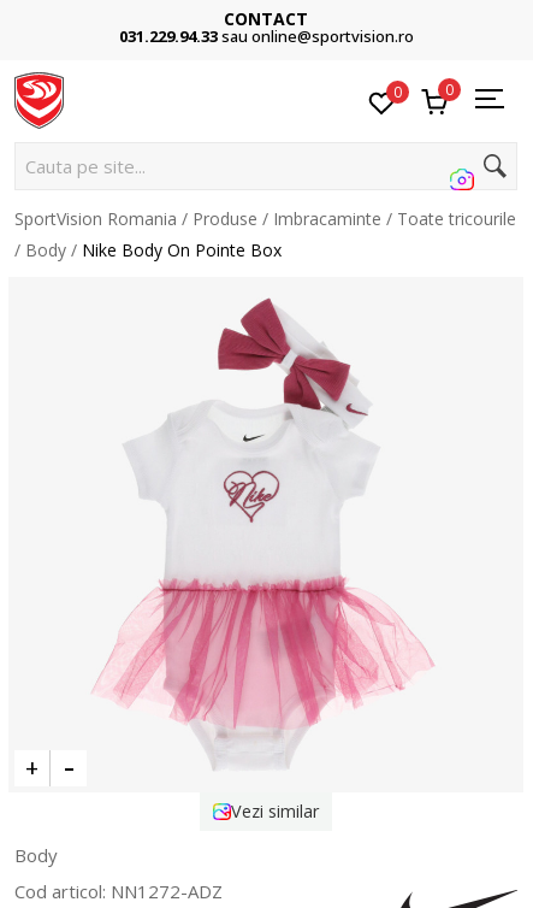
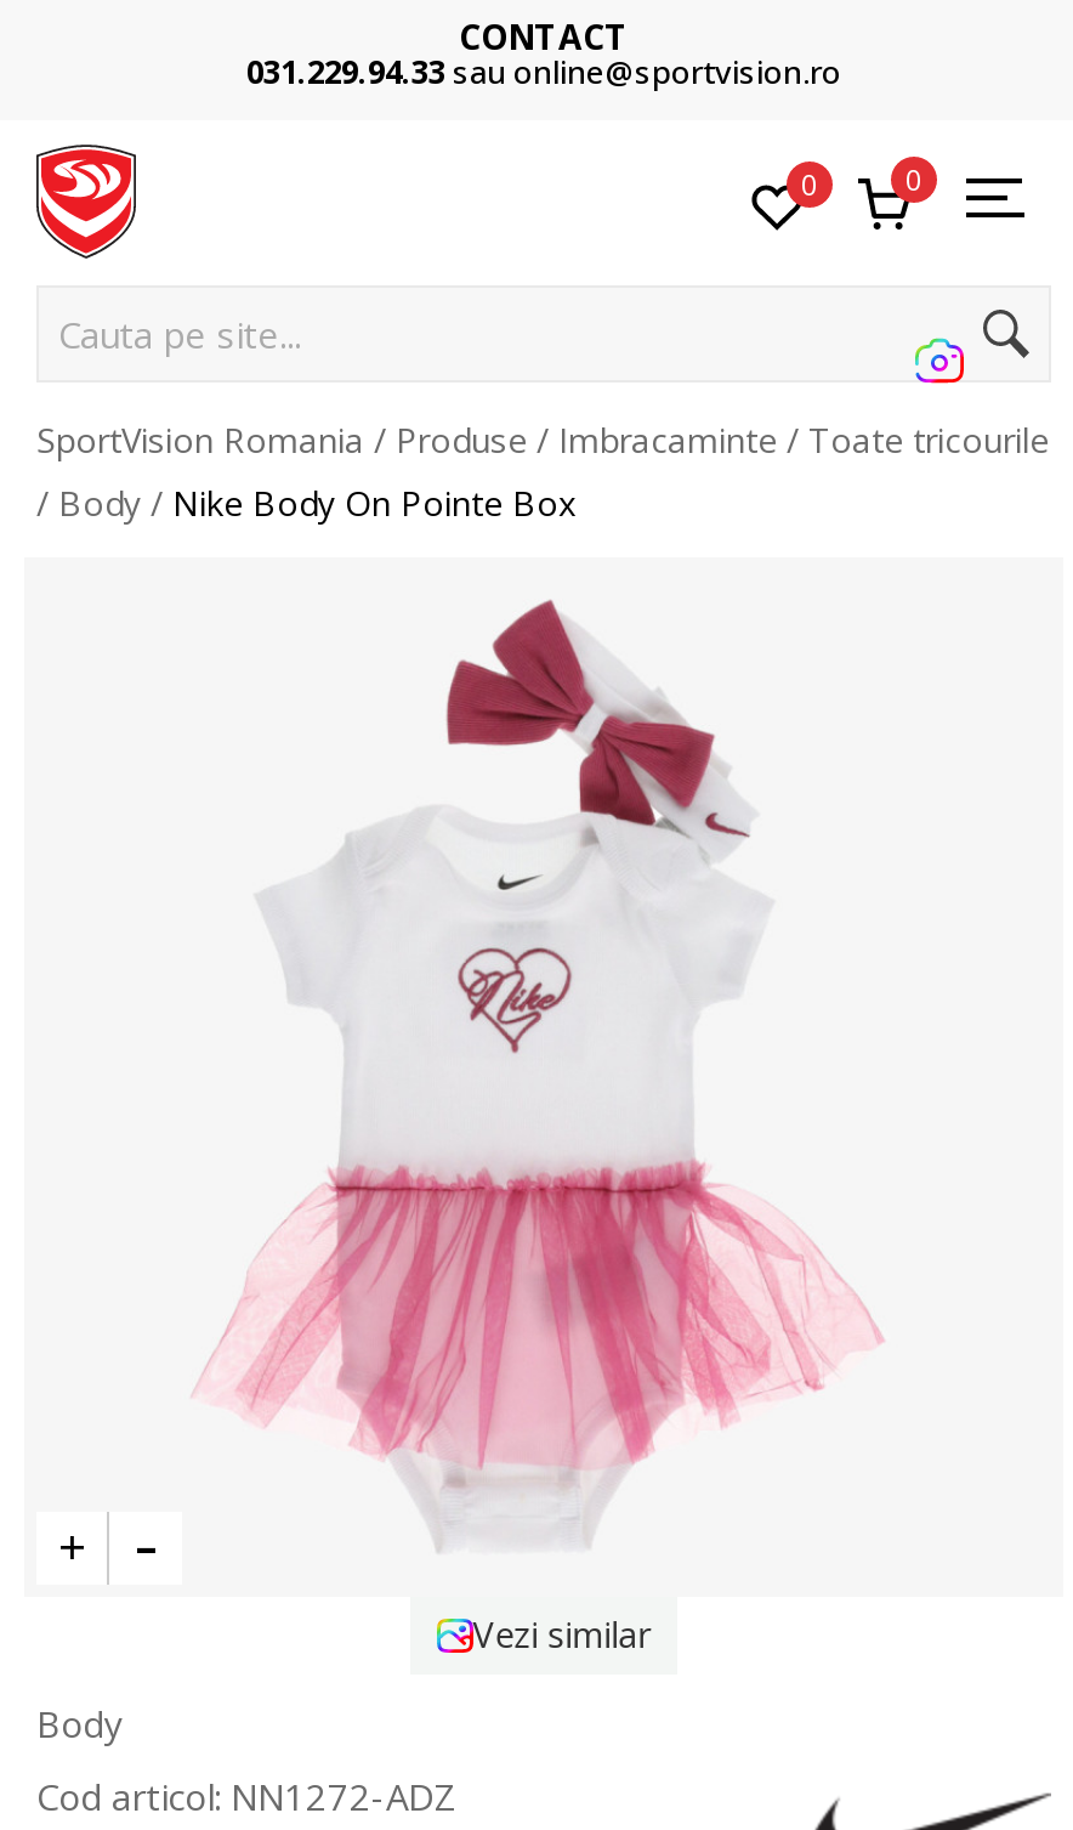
[25,154,146,178] Cauta pe site... -> [58,310,235,358] Cauta pe s

